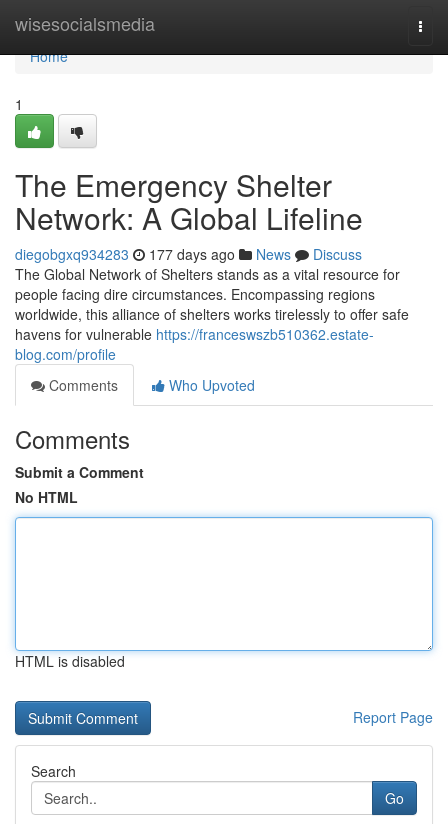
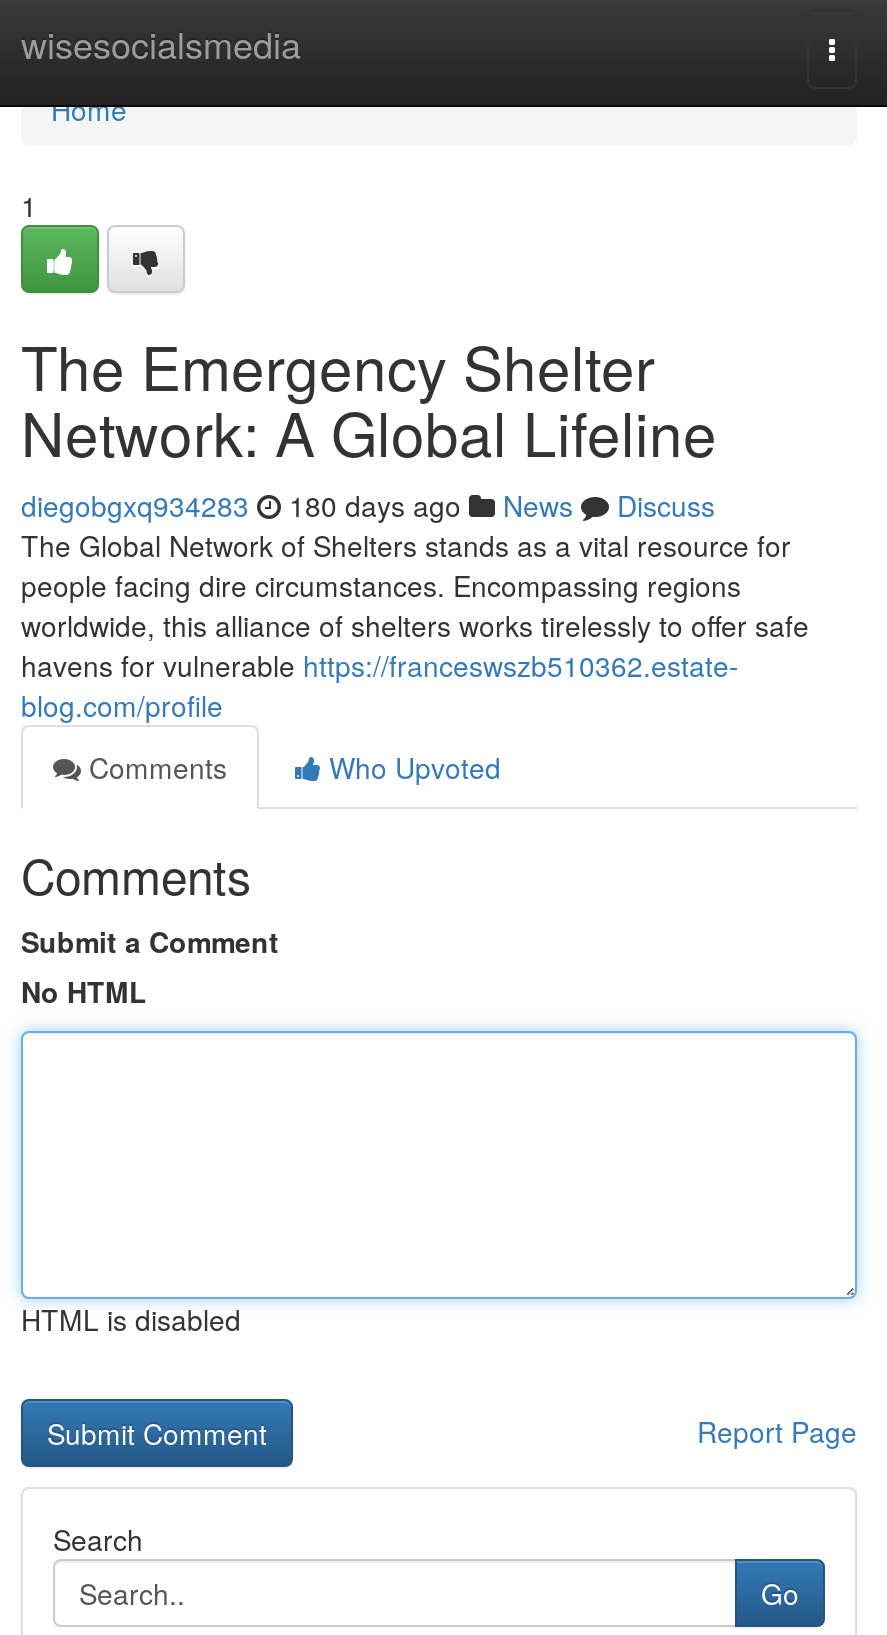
[15,244,362,264] diegobgxq934283 177 days ago News Discuss -> [21,485,715,525] diegobgxq934283 180 days ago News Discuss

